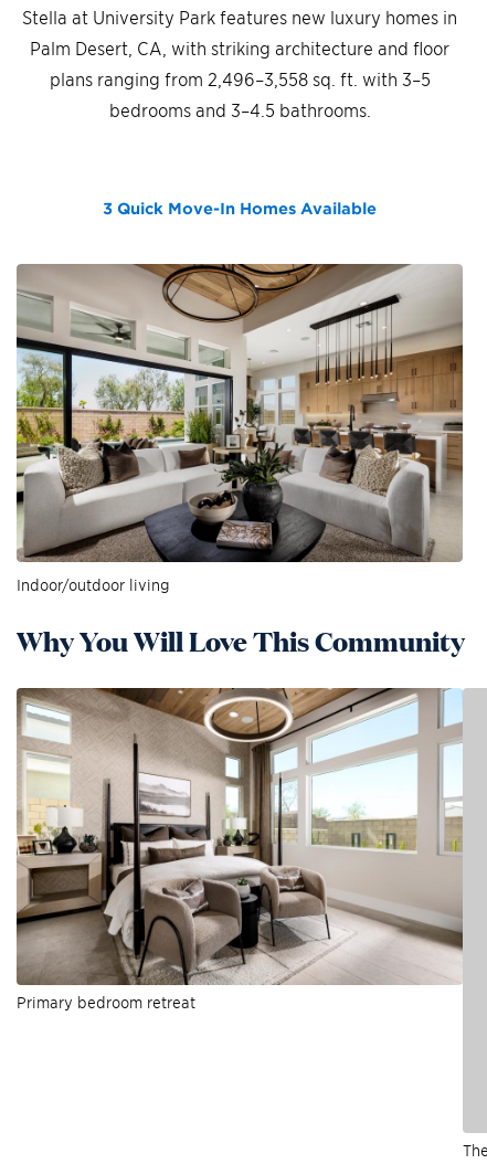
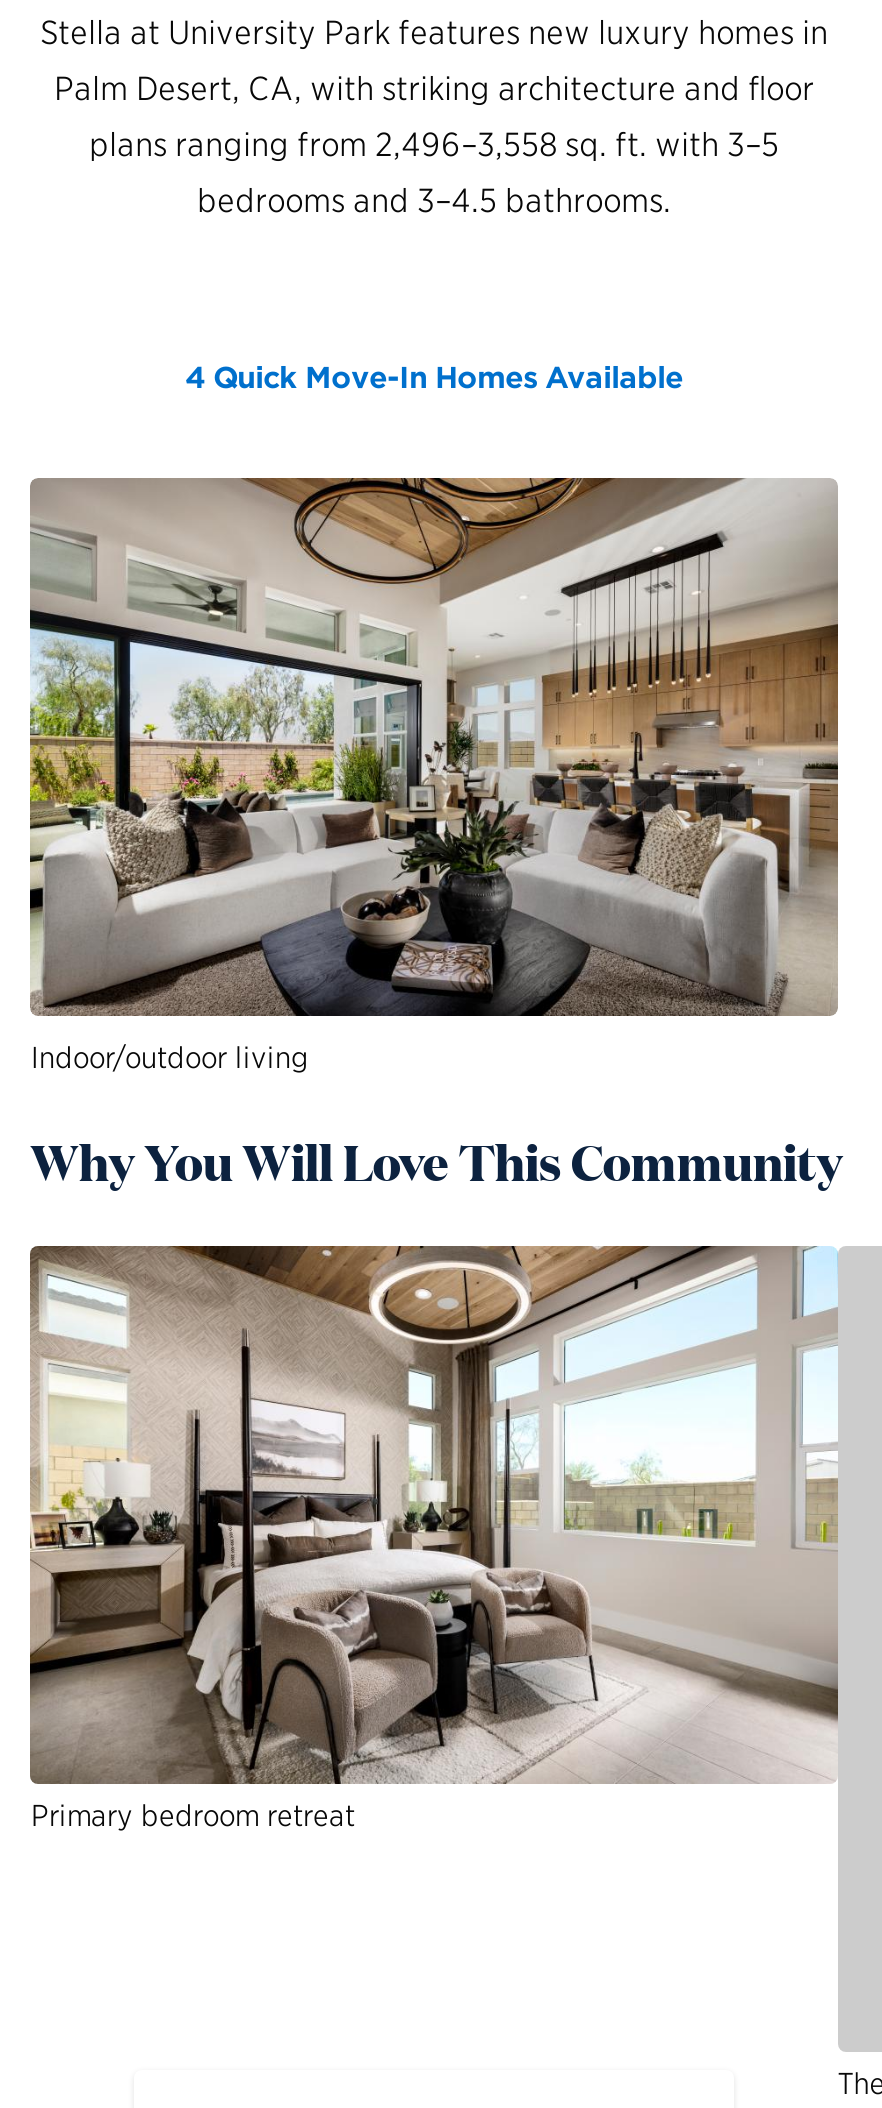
[103,199,377,218] 3 Quick Move-In Homes Available -> [185,361,683,395] 4 Quick Move-In Homes Available

